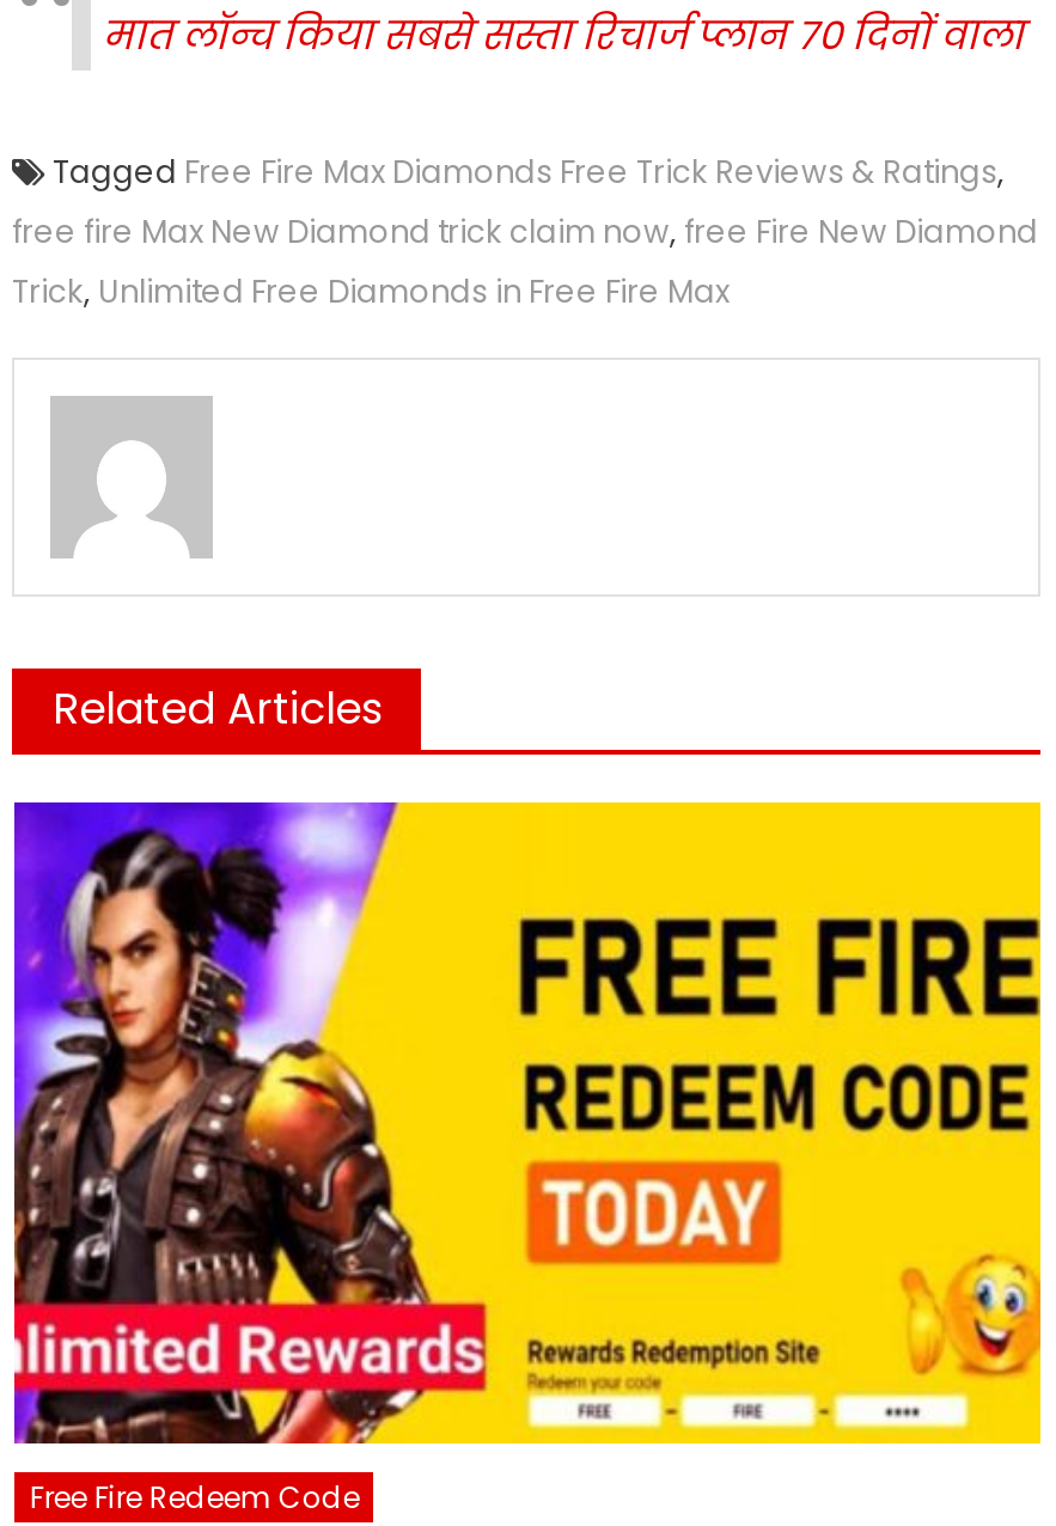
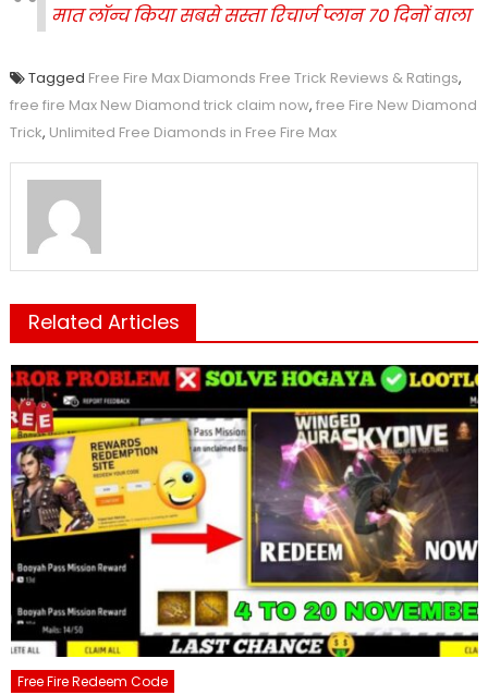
[12,799,1043,1447] [image] -> [10,364,479,658] [image]

